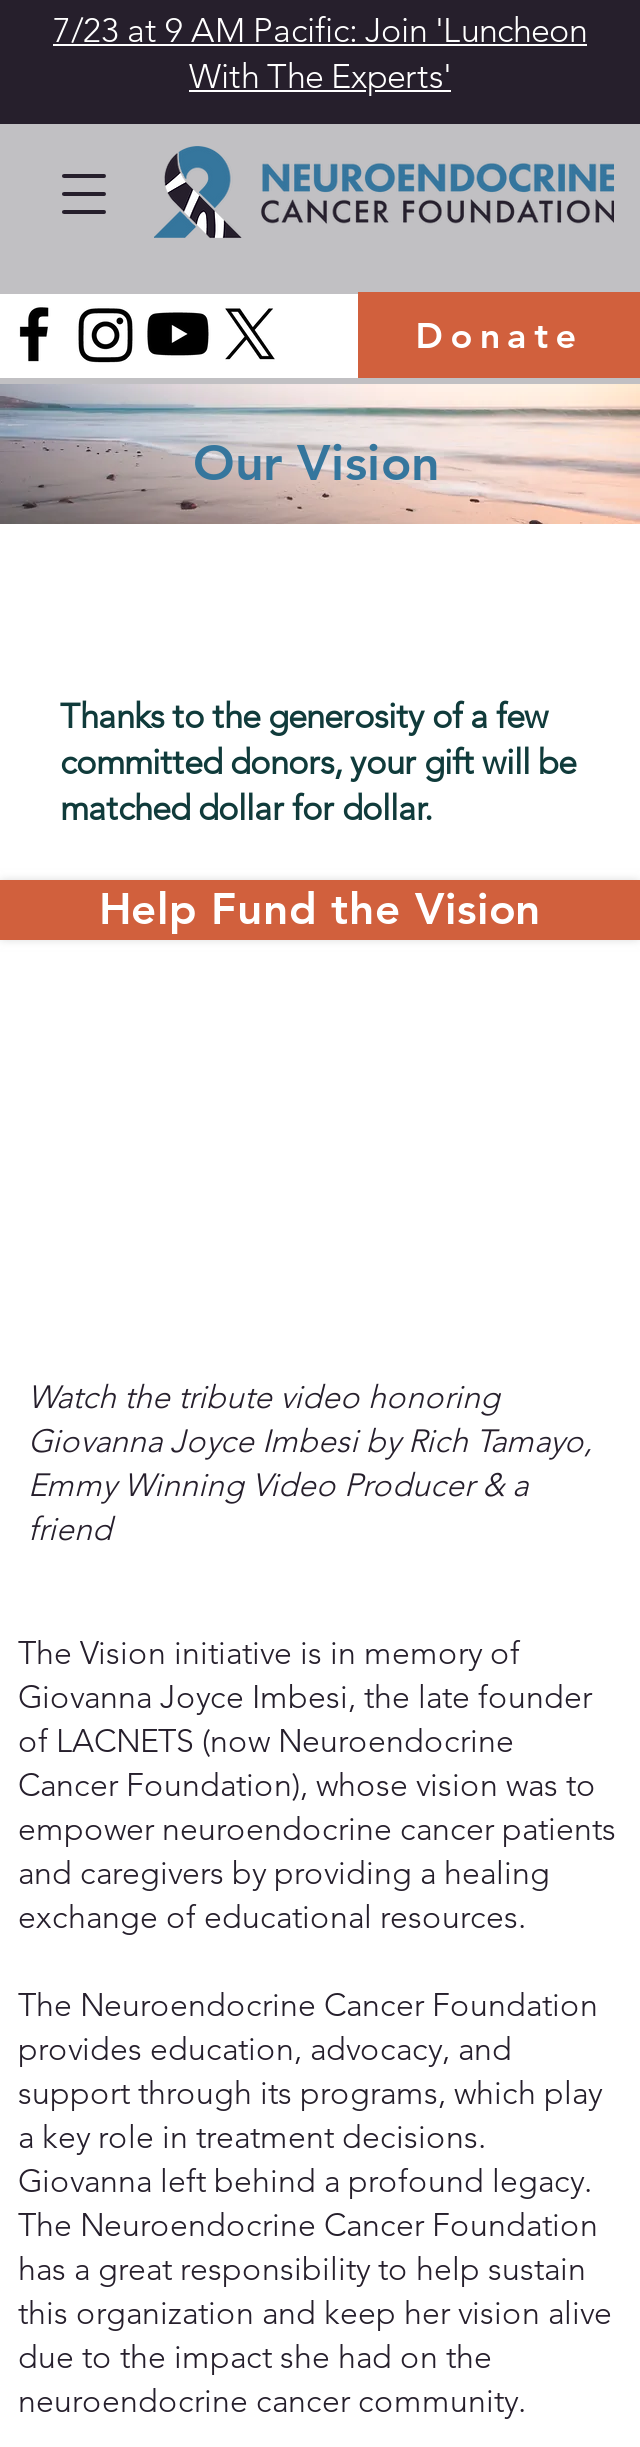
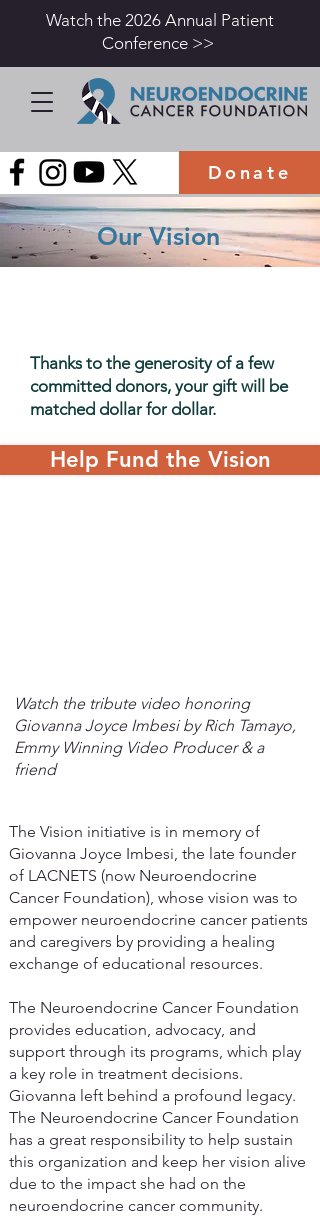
[53,10,587,96] 7/23 at 9 AM Pacific: Join 'Luncheon | With The Experts' -> [46,10,274,53] Watch the 2026 Annual Patient | Conference >>

